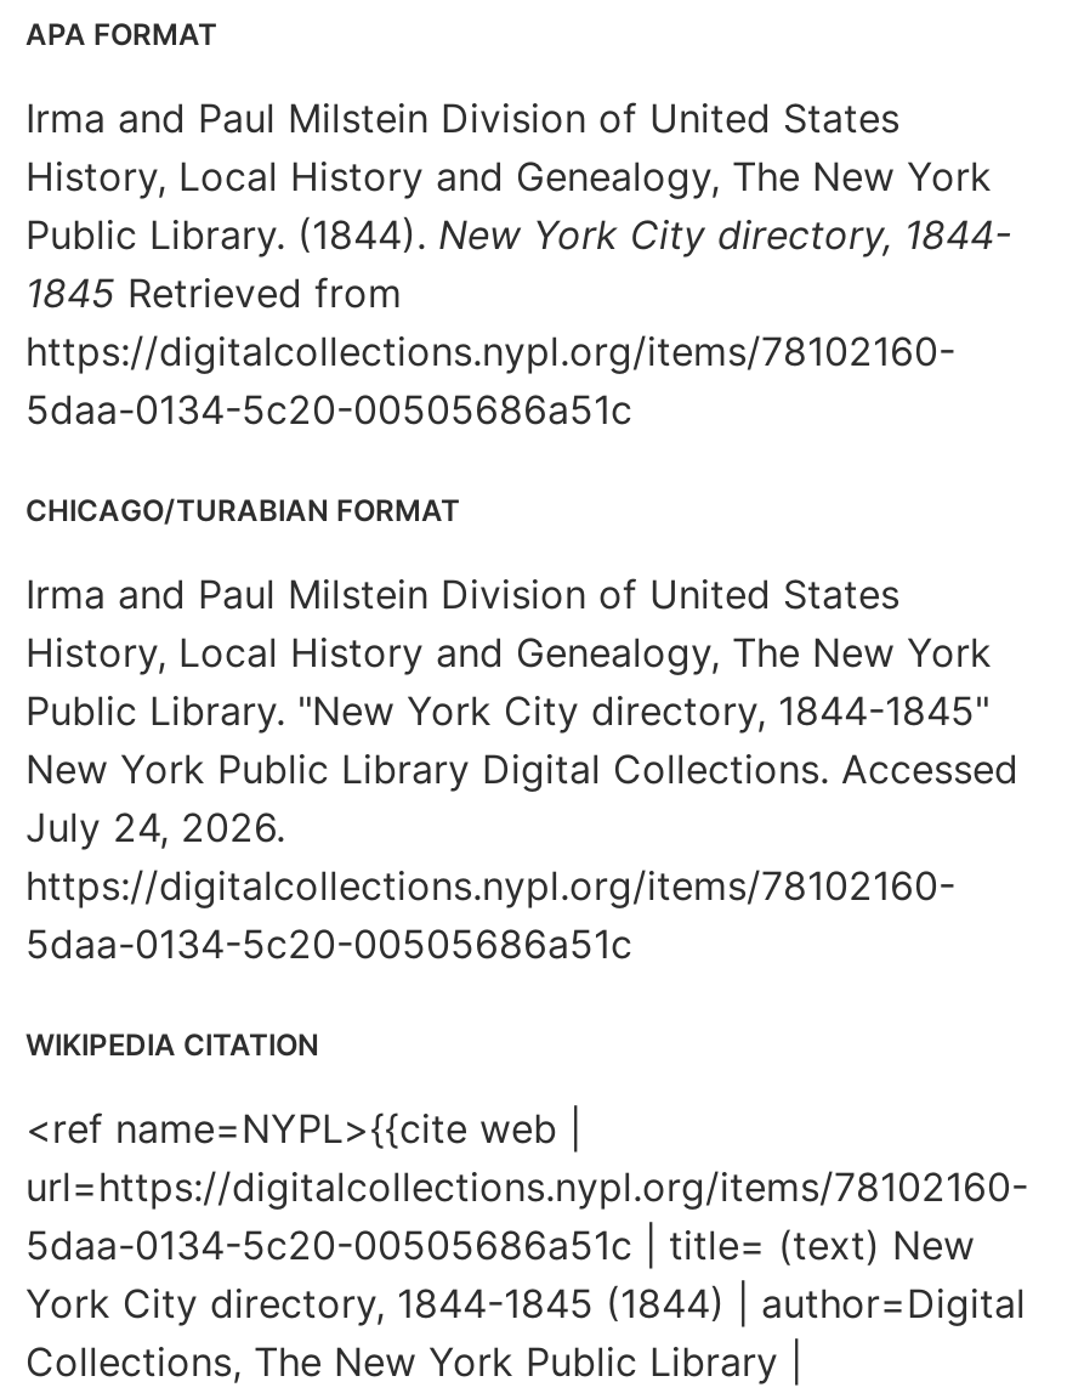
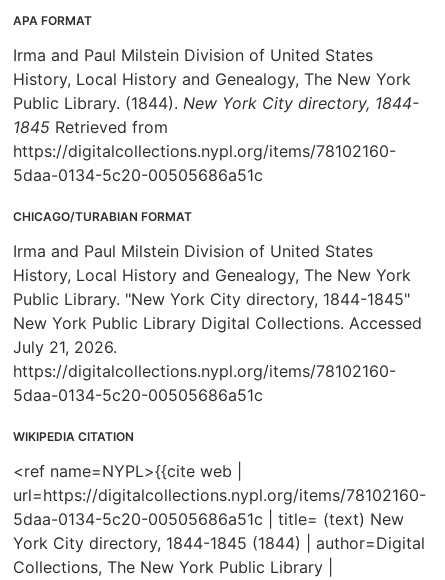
[25,803,285,851] July 24, 2026. -> [13,337,117,357] July 21, 2026.

